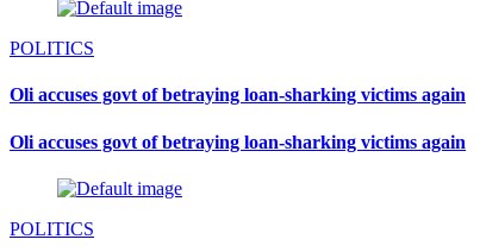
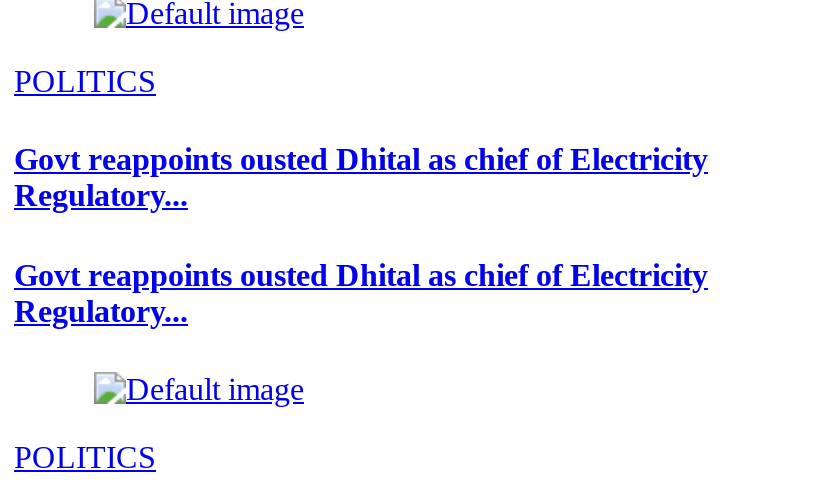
[10,85,466,105] Oli accuses govt of betraying loan-sharking victims again -> [14,143,708,213] Govt reappoints ousted Dhital as chief of Electricity | Regulatory...
[10,132,466,152] Oli accuses govt of betraying loan-sharking victims again -> [14,257,708,327] Govt reappoints ousted Dhital as chief of Electricity | Regulatory...

